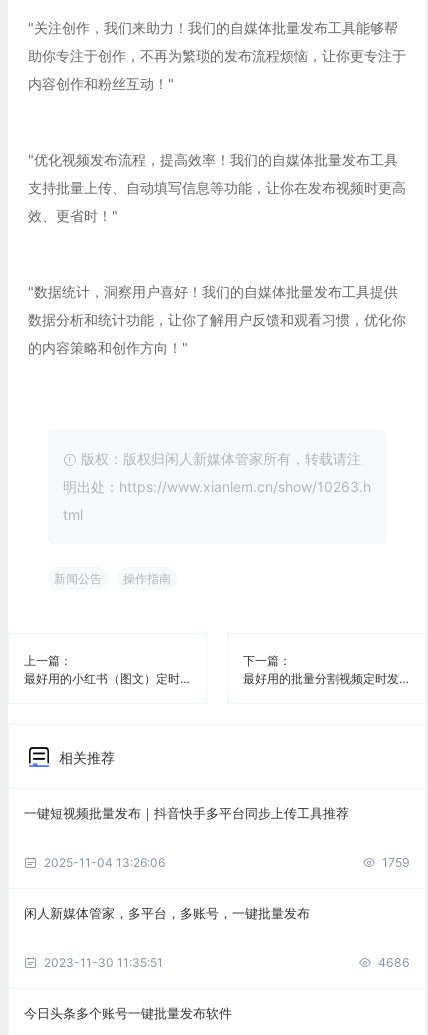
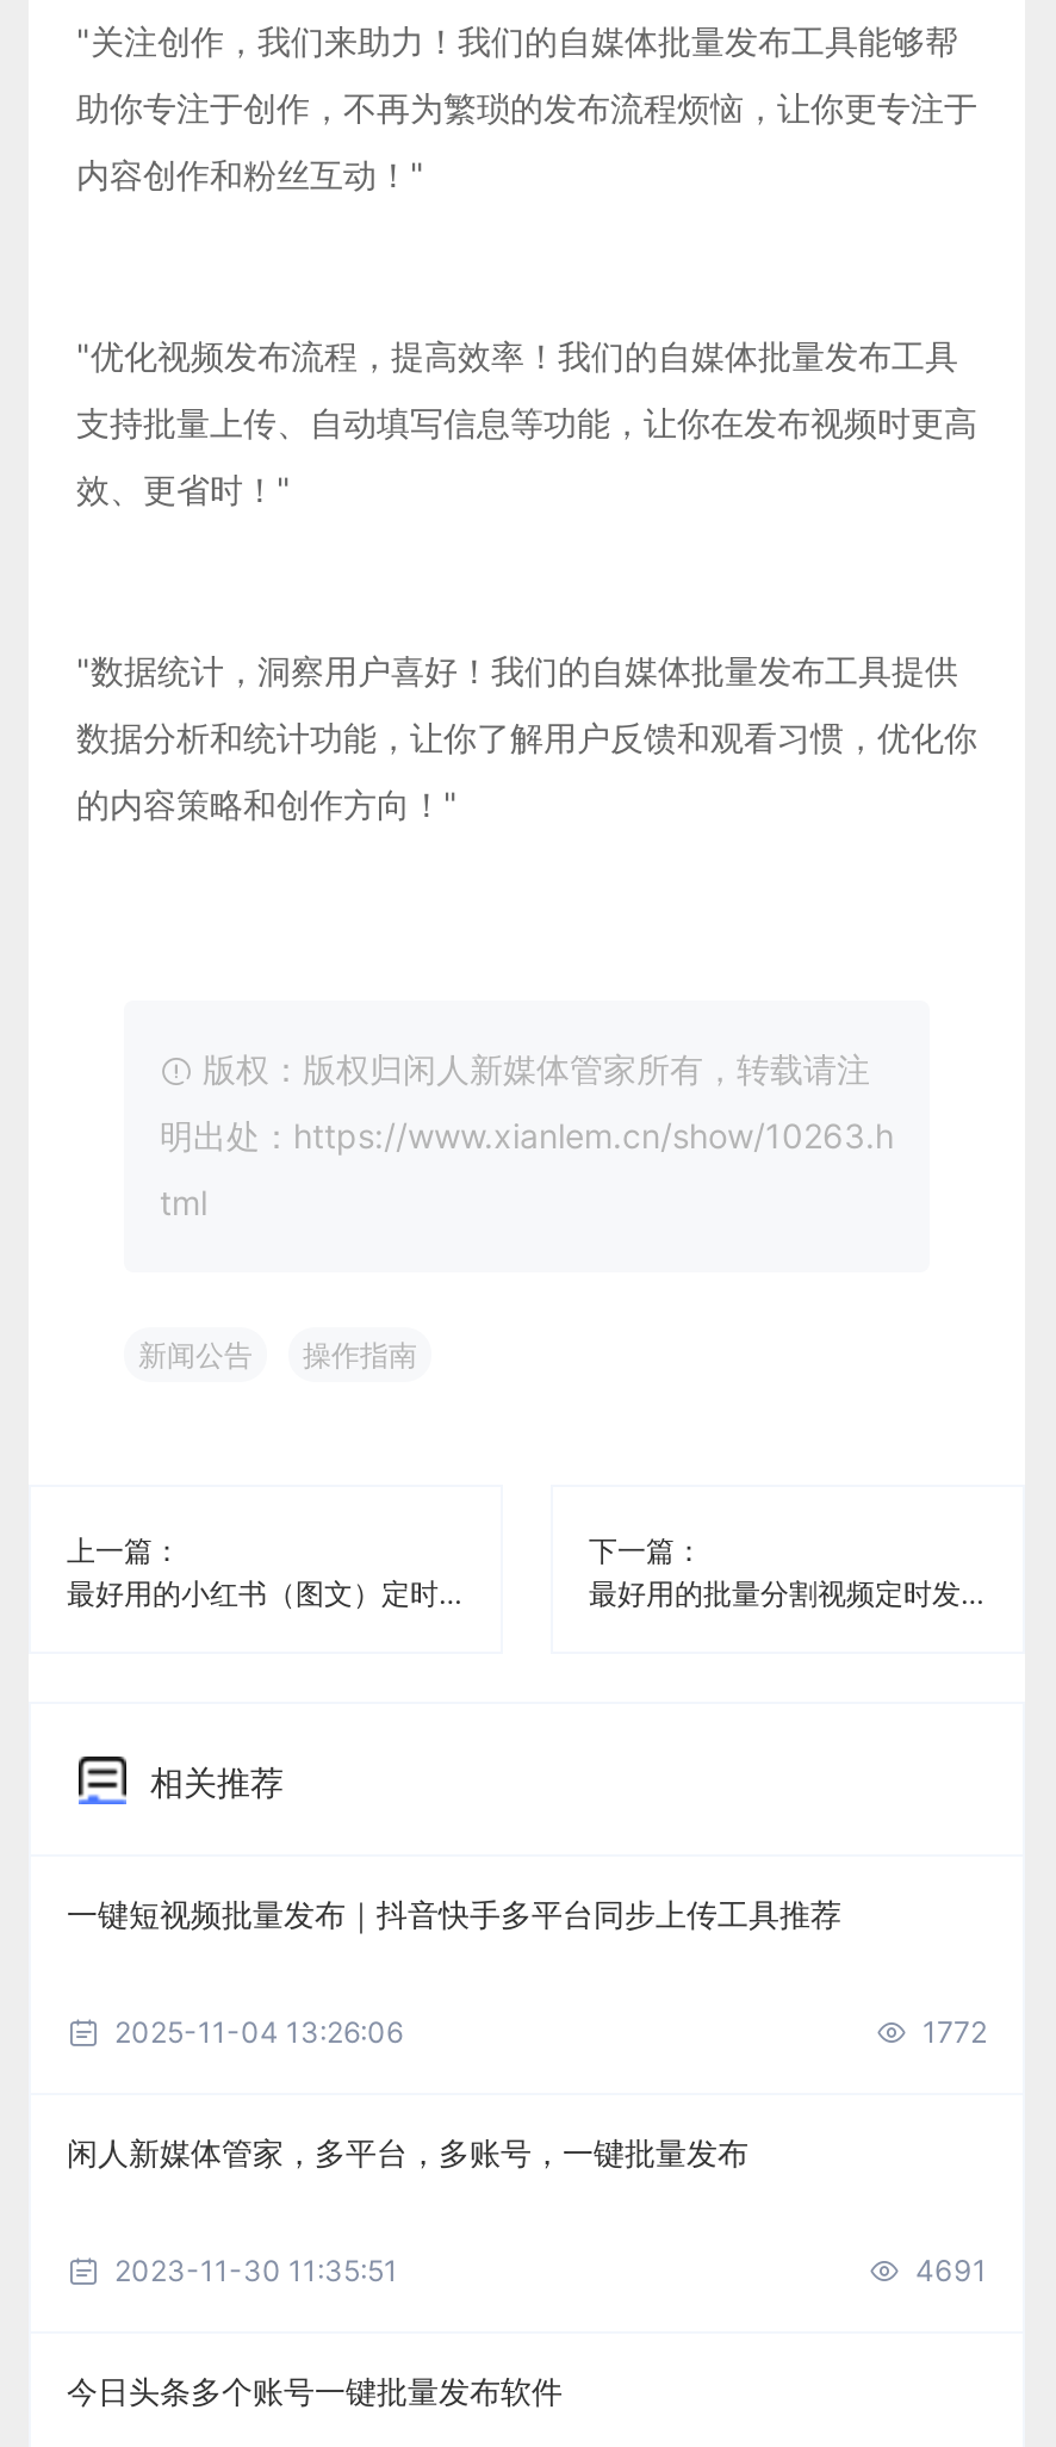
[379,855,410,870] 1759 -> [915,2014,987,2050] 1772
[375,955,410,970] 4686 -> [908,2253,987,2288] 4691

